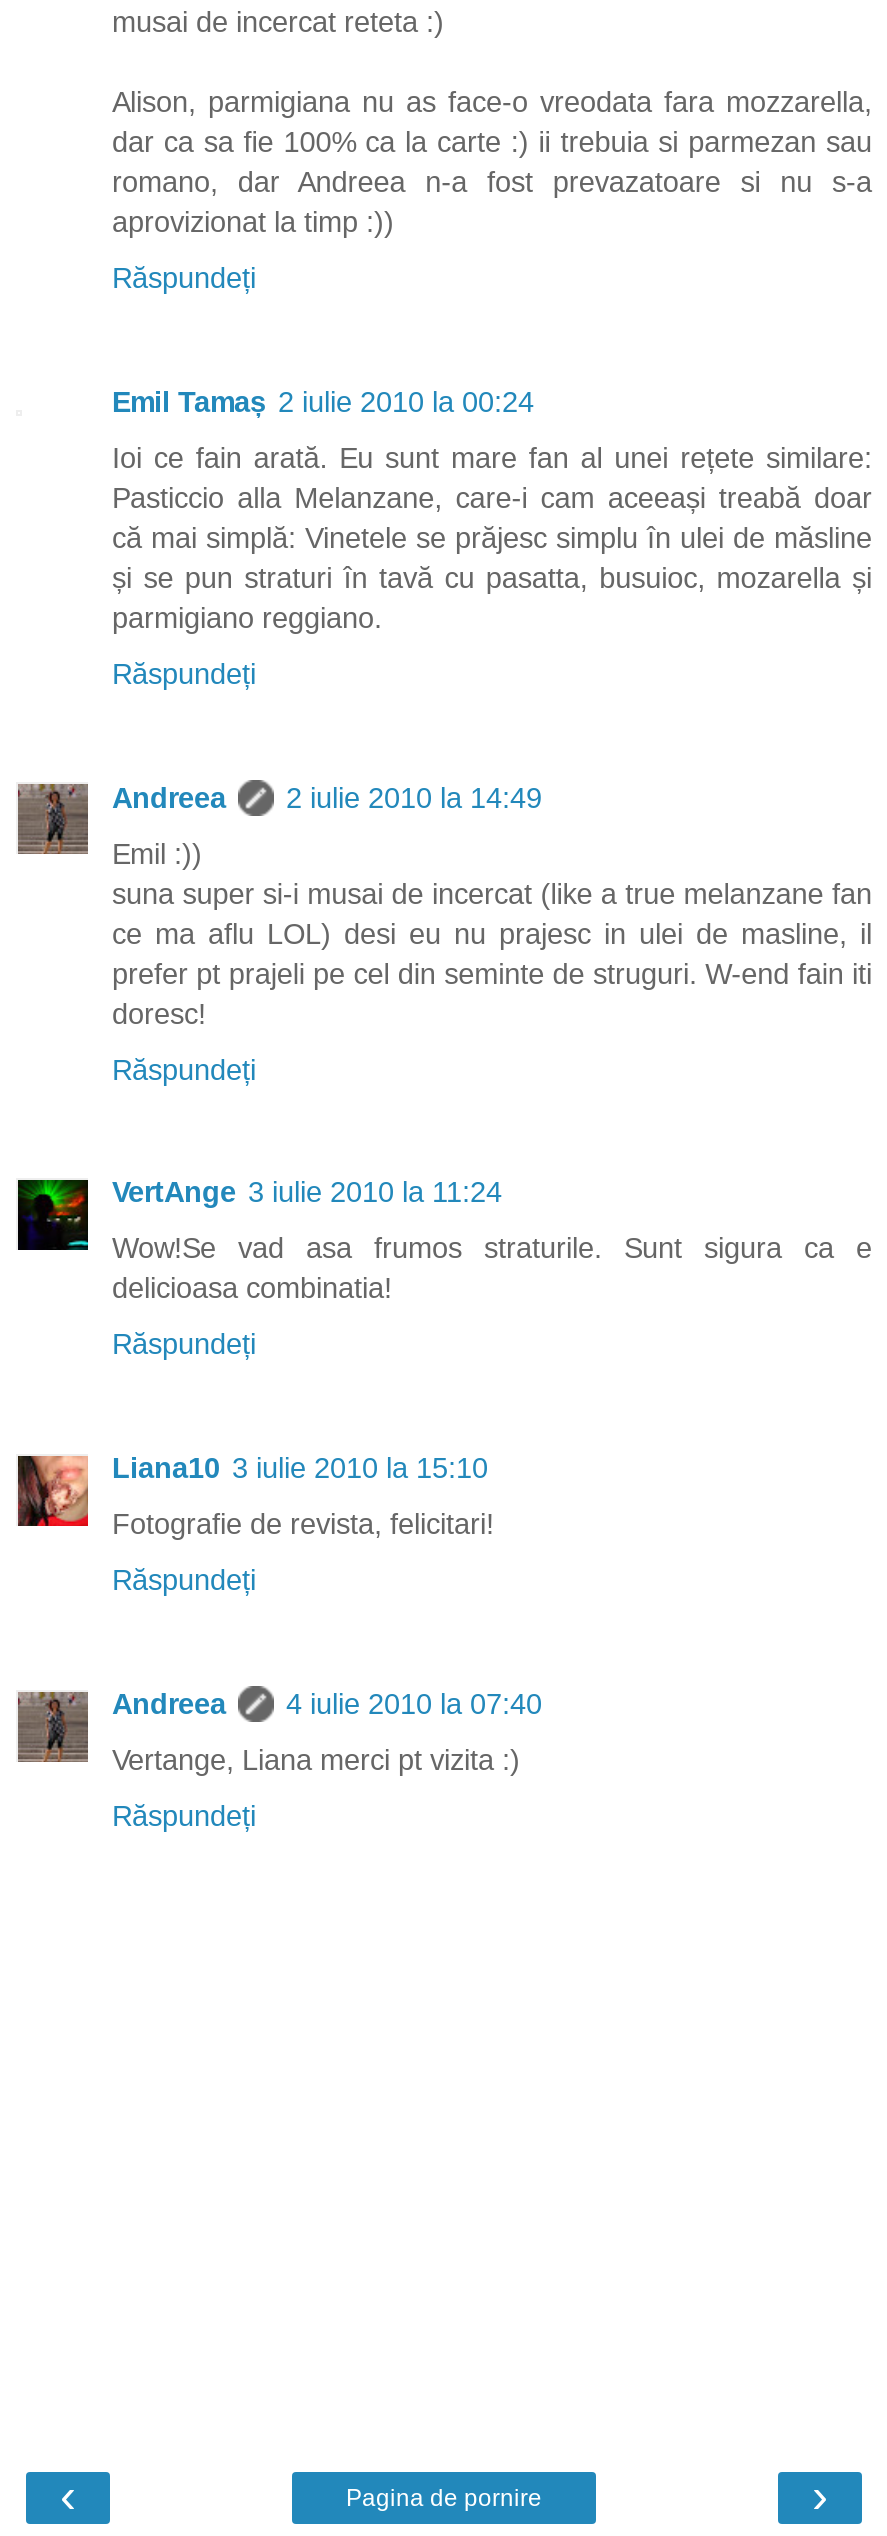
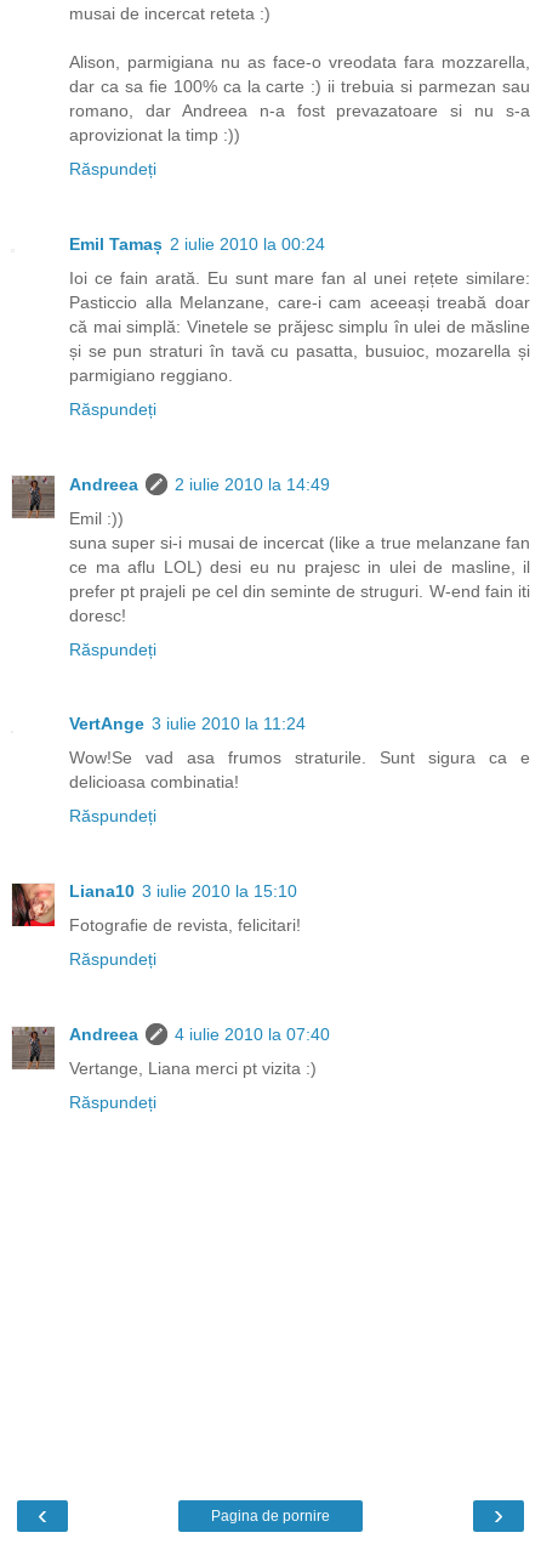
[16,1178,90,1252] [image] -> none

